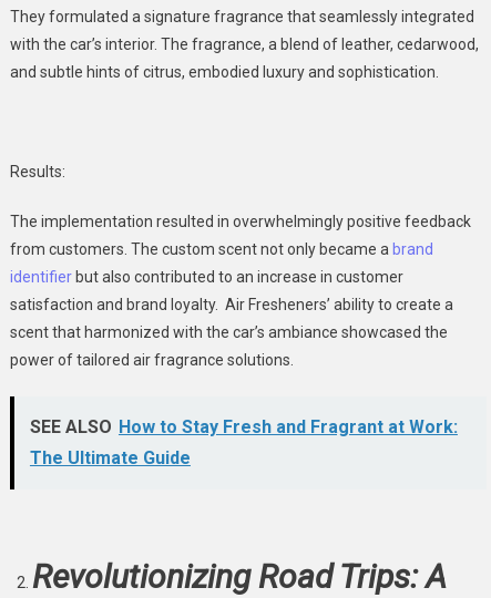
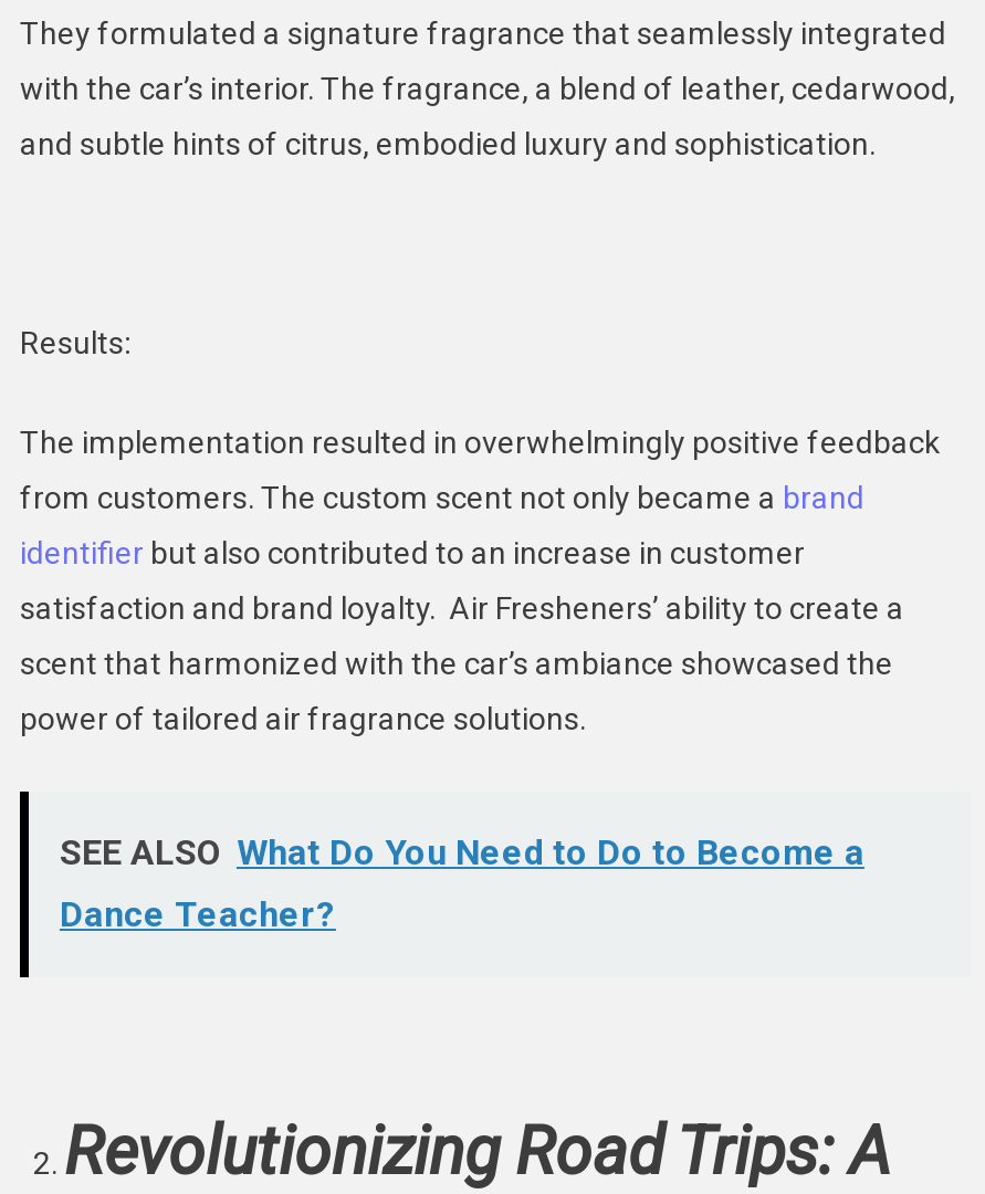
[30,416,458,437] SEE ALSO How to Stay Fresh and Fragrant at Work: -> [60,831,865,873] SEE ALSO What Do You Need to Do to Become a
[30,447,191,468] The Ultimate Guide -> [60,893,336,935] Dance Teacher?

